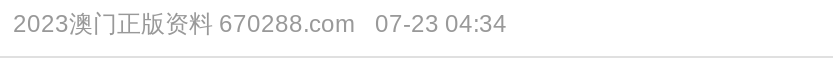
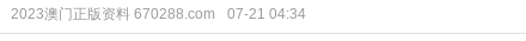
[13,10,507,38] 2023澳门正版资料 670288.com 07-23 04:34 -> [11,6,306,22] 2023澳门正版资料 670288.com 07-21 04:34

